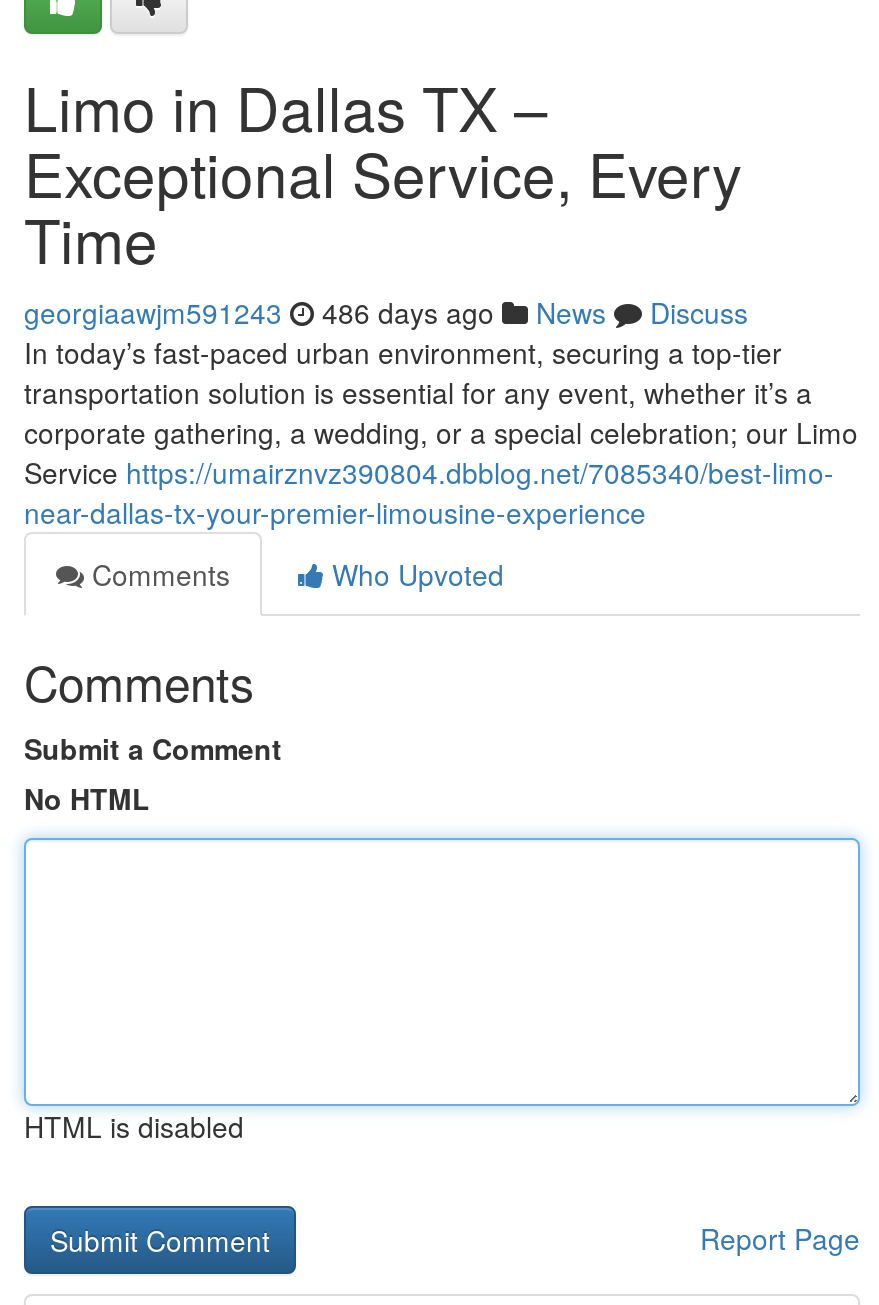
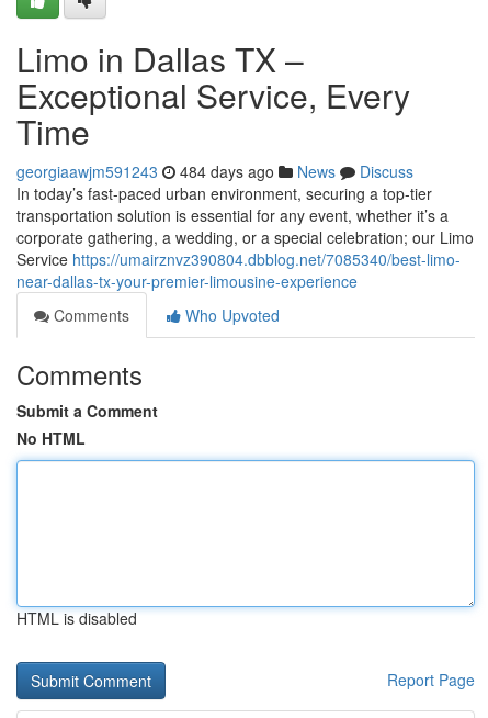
[24,292,748,332] georgiaawjm591243 486 days ago News Discuss -> [16,160,413,182] georgiaawjm591243 484 days ago News Discuss

